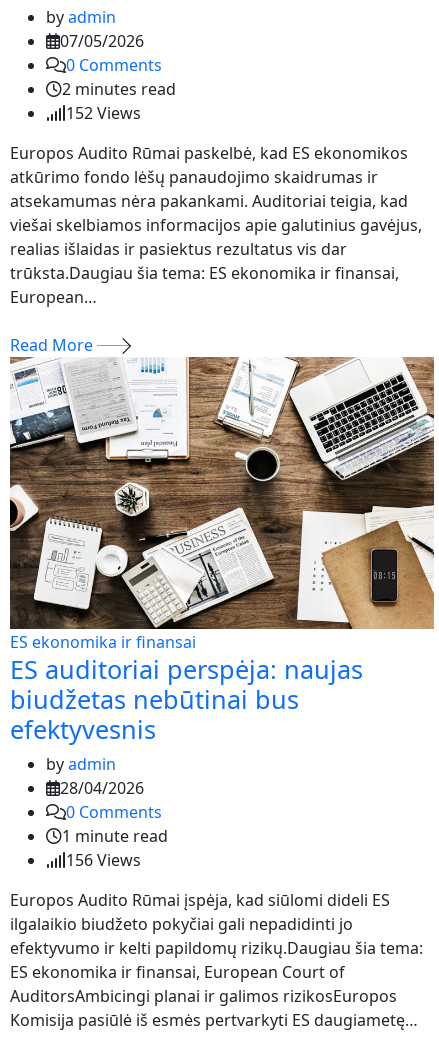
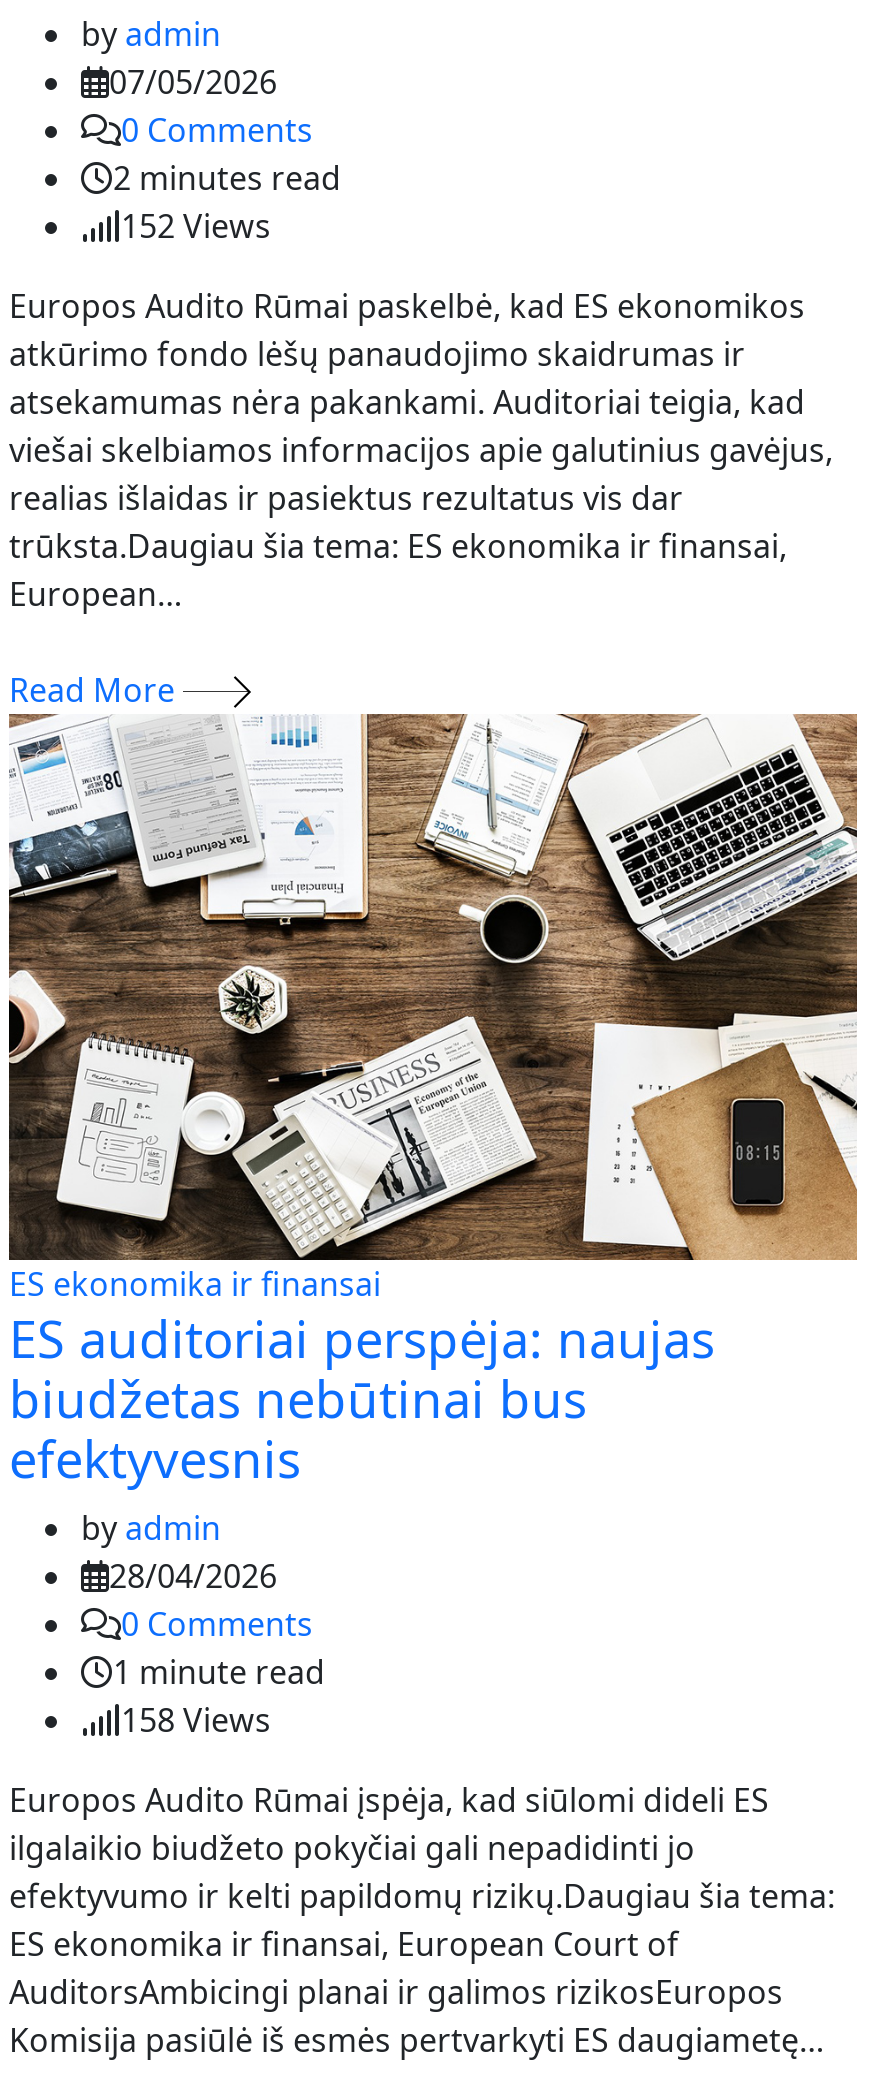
[66,848,141,870] 156 Views -> [121,1697,271,1741] 158 Views

